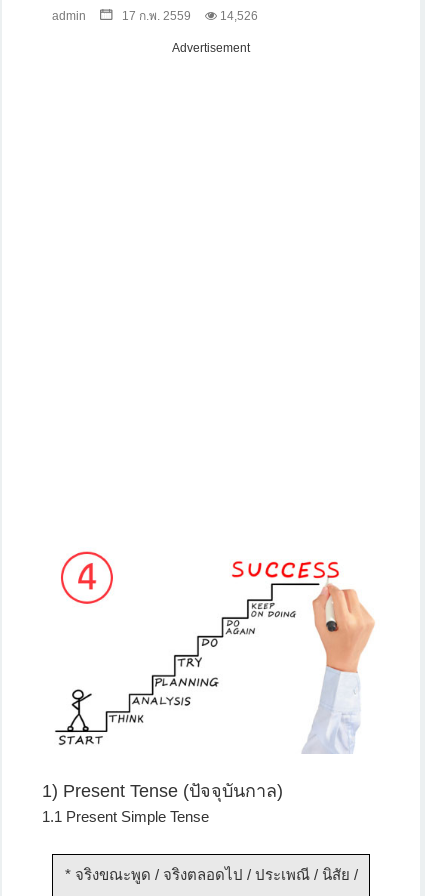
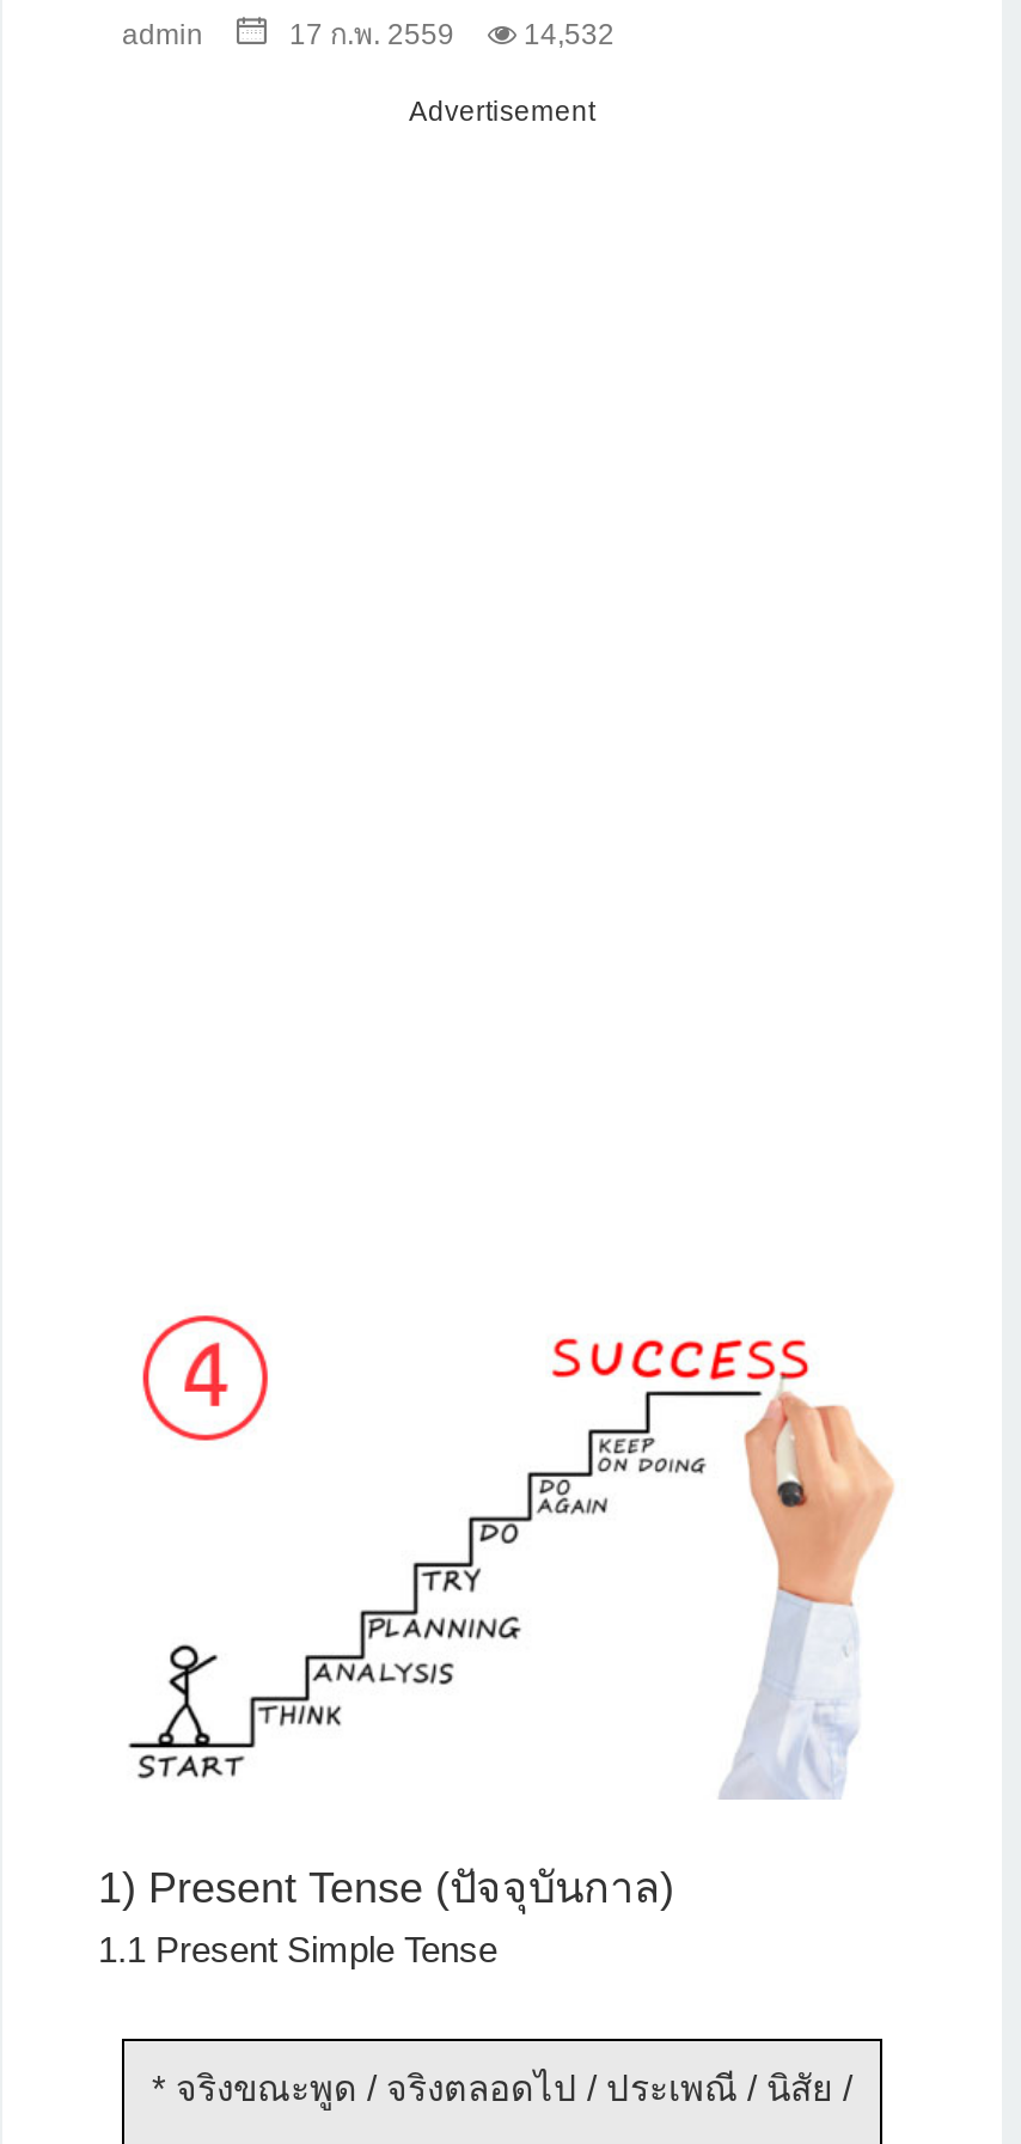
[122,9,258,23] 17 ก.พ. 2559 14,526 -> [289,17,615,51] 17 ก.พ. 2559 14,532

